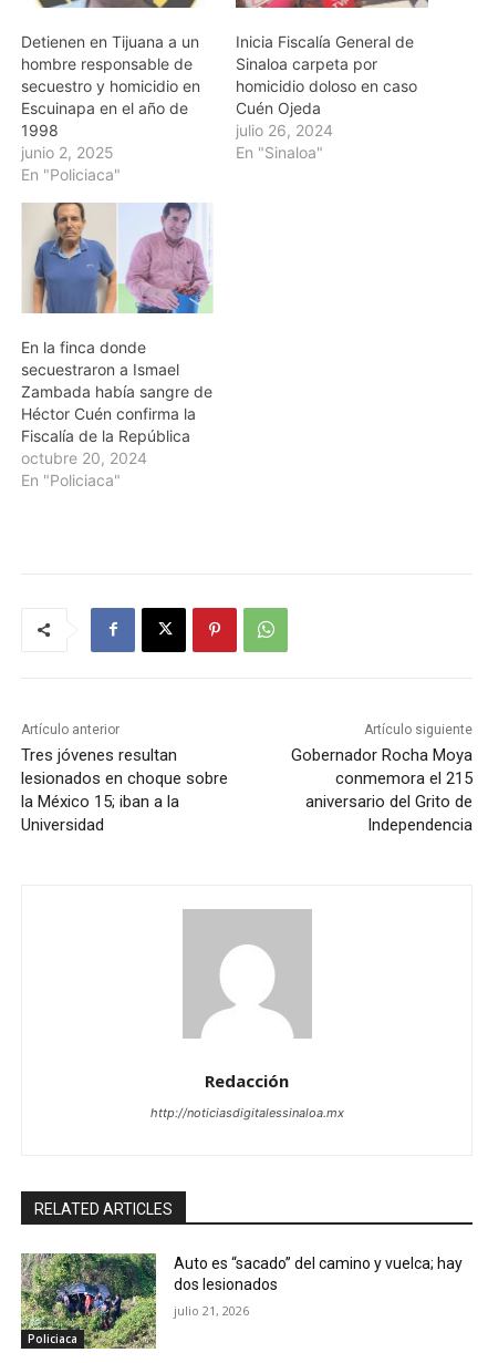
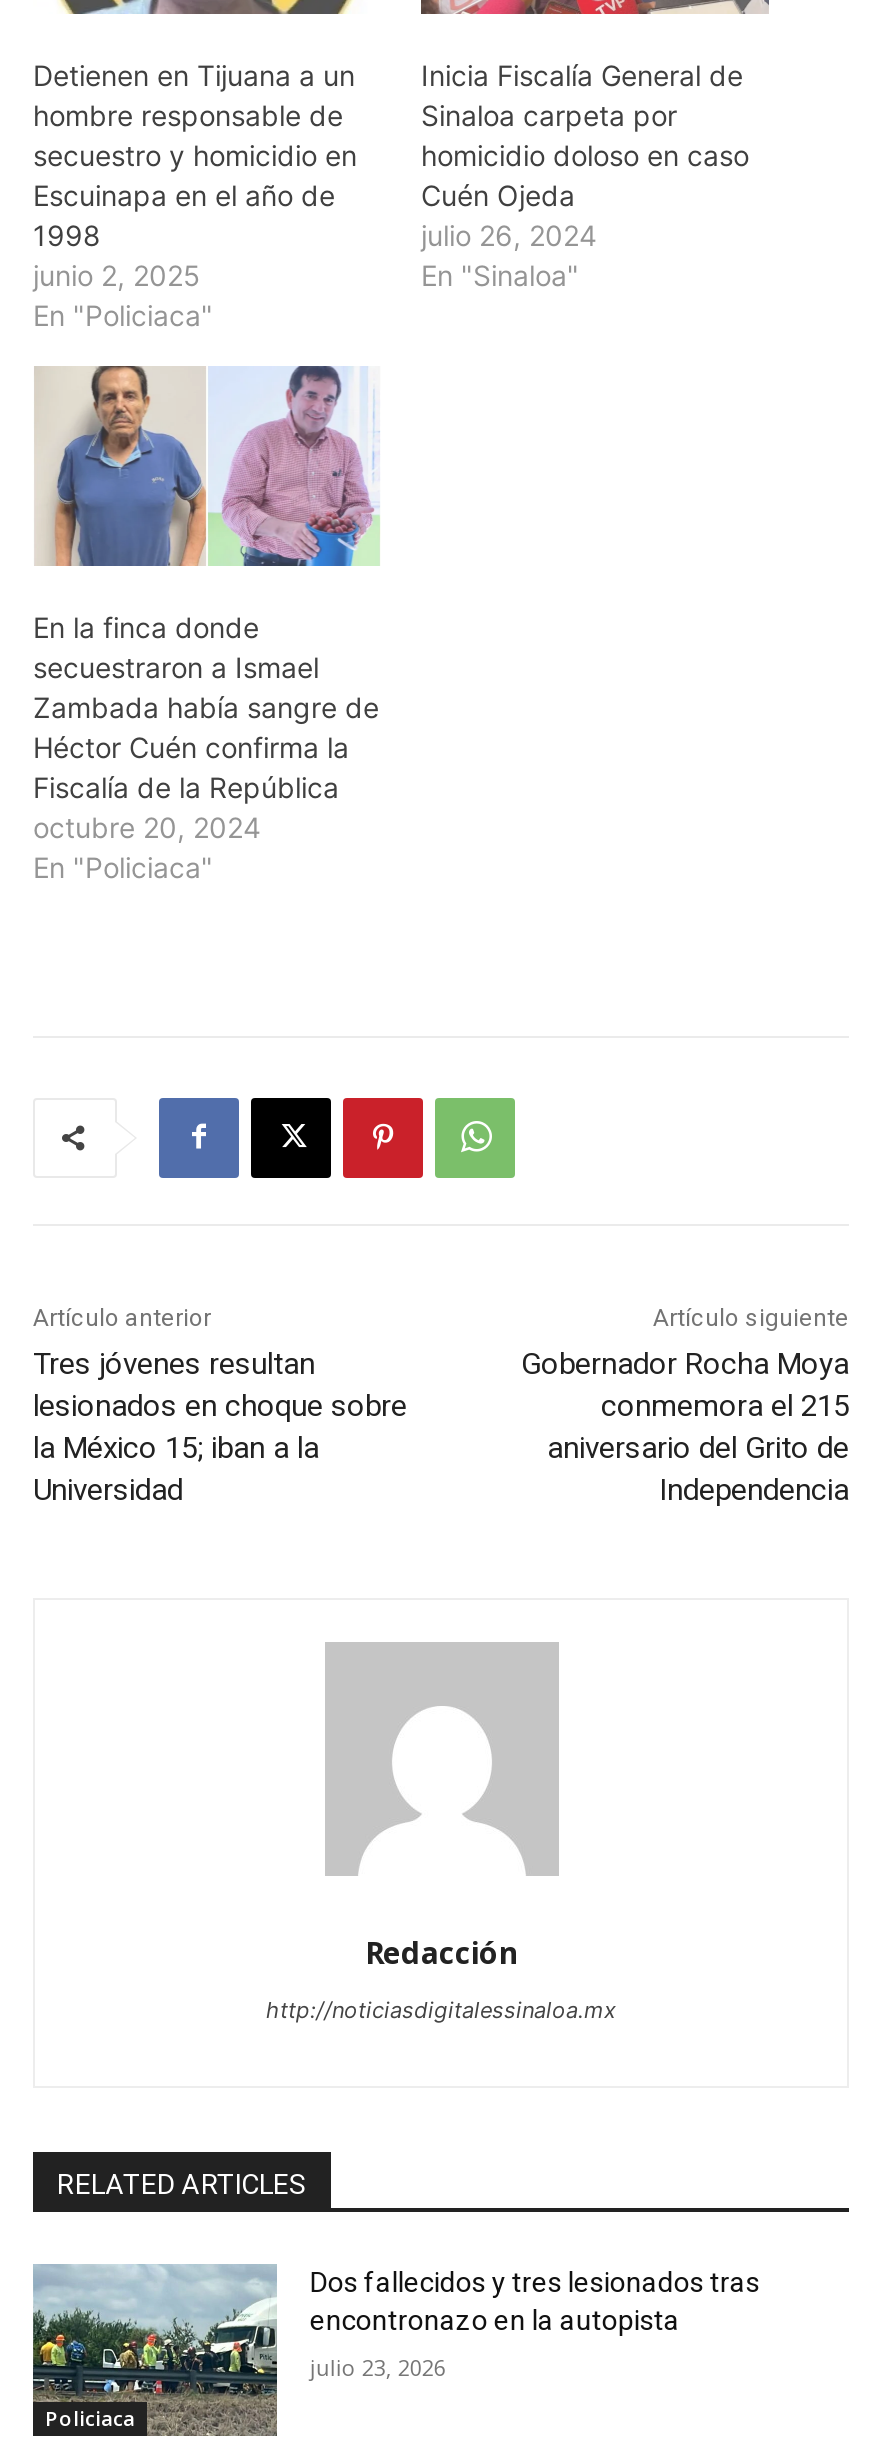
[20,1252,463,1349] [image] | Auto es “sacado” del camino y vuelca; hay | dos lesionados -> [31,2264,760,2436] [image] | Dos fallecidos y tres lesionados tras | encontronazo en la autopista
[174,1302,249,1319] julio 21, 2026 -> [310,2352,446,2382] julio 23, 2026

